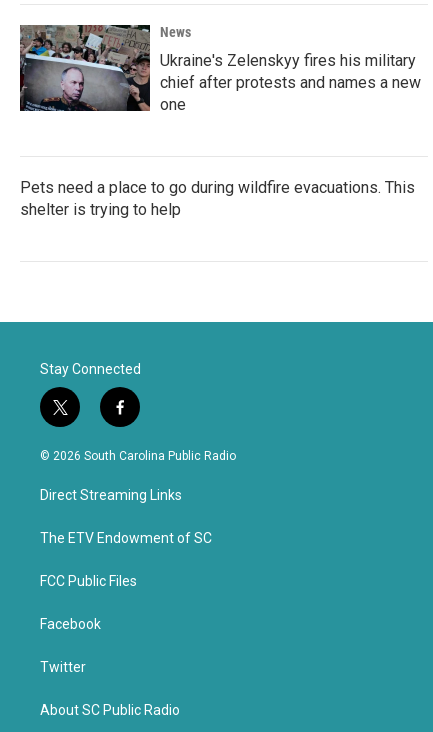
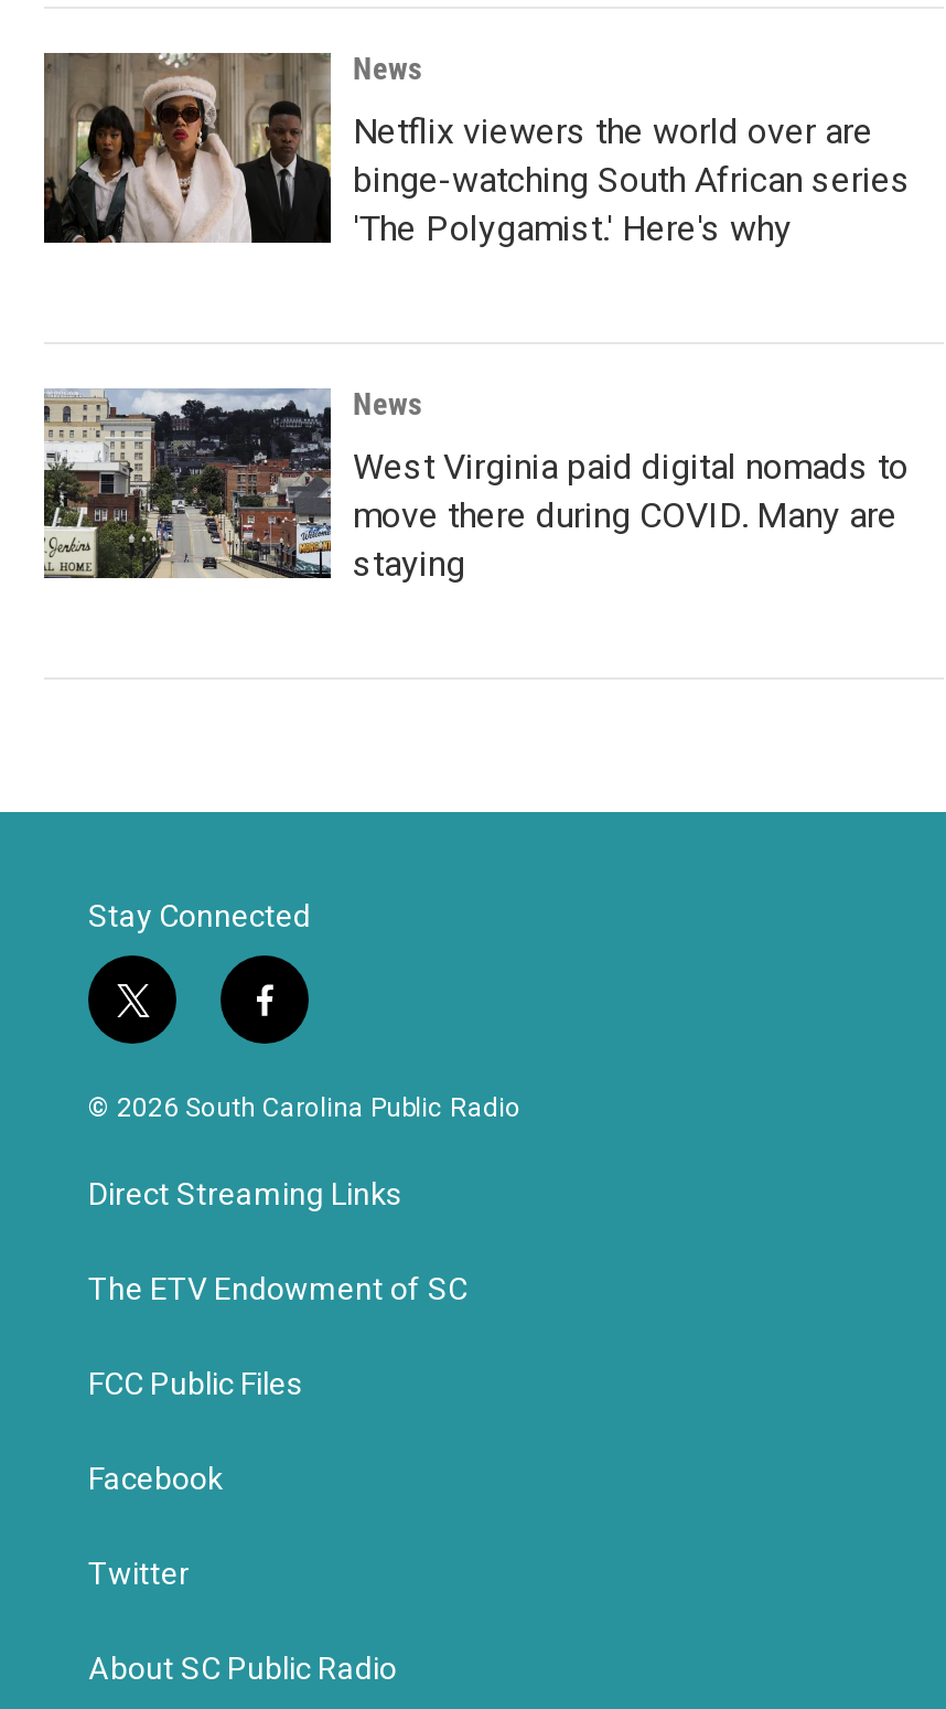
[19,24,421,114] [image] | Ukraine's Zelenskyy fires his military | chief after protests and names a new | one -> [44,51,911,249] [image] | Netflix viewers the world over are | binge-watching South African series | 'The Polygamist.' Here's why
[20,178,415,219] Pets need a place to go during wildfire evacuations. This | shelter is trying to help -> [353,386,909,585] News | West Virginia paid digital nomads to | move there during COVID. Many are | staying

